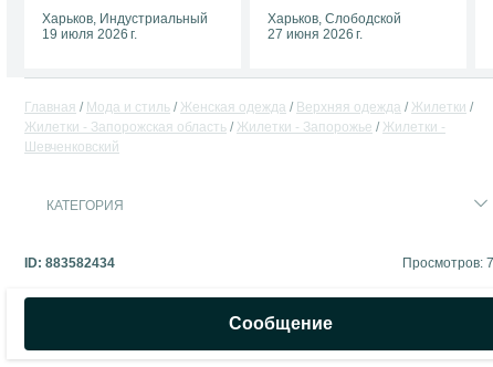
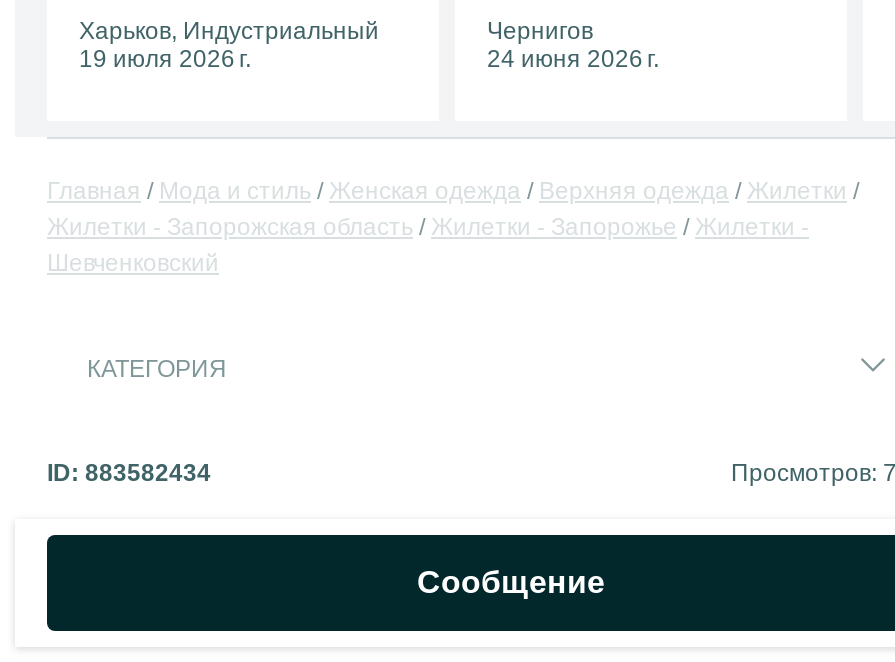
[268,11,401,42] Харьков, Слободской | 27 июня 2026 г. -> [487,17,659,73] Чернигов | 24 июня 2026 г.

